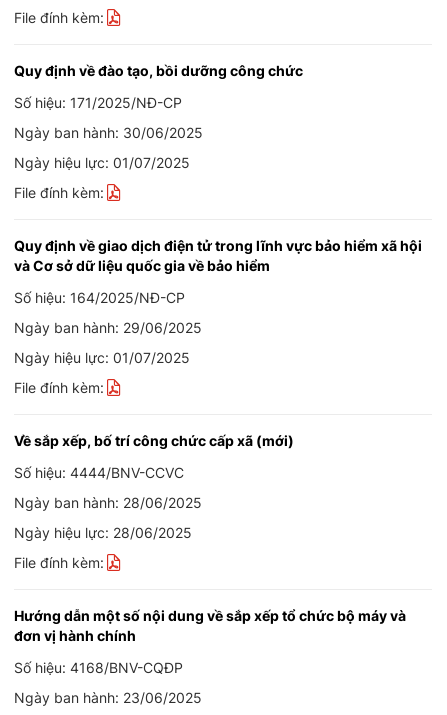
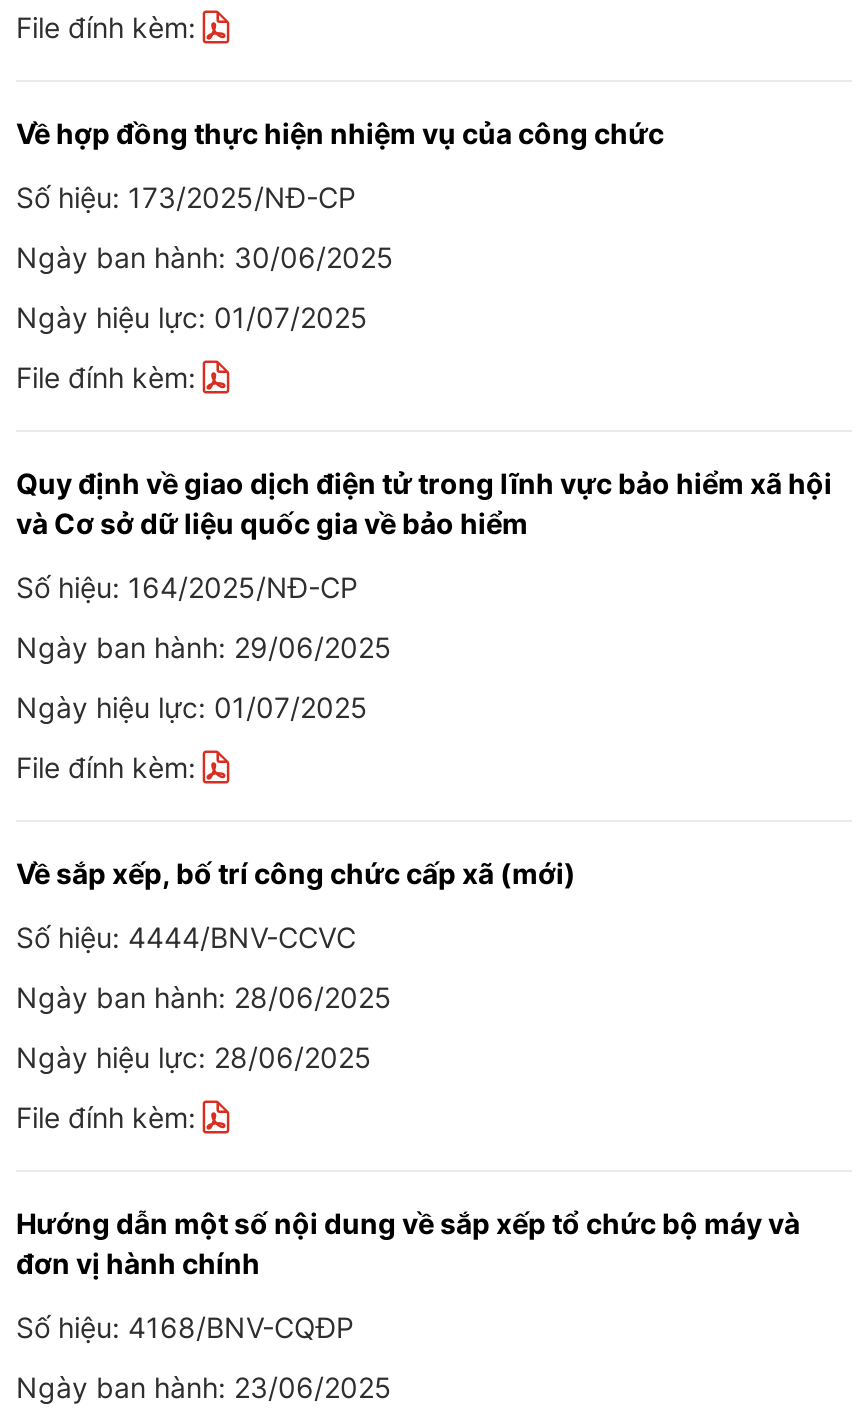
[14,62,303,79] Quy định về đào tạo, bồi dưỡng công chức -> [16,116,664,150] Về hợp đồng thực hiện nhiệm vụ của công chức
[14,94,182,111] Số hiệu: 171/2025/NĐ-CP -> [16,180,356,214] Số hiệu: 173/2025/NĐ-CP

